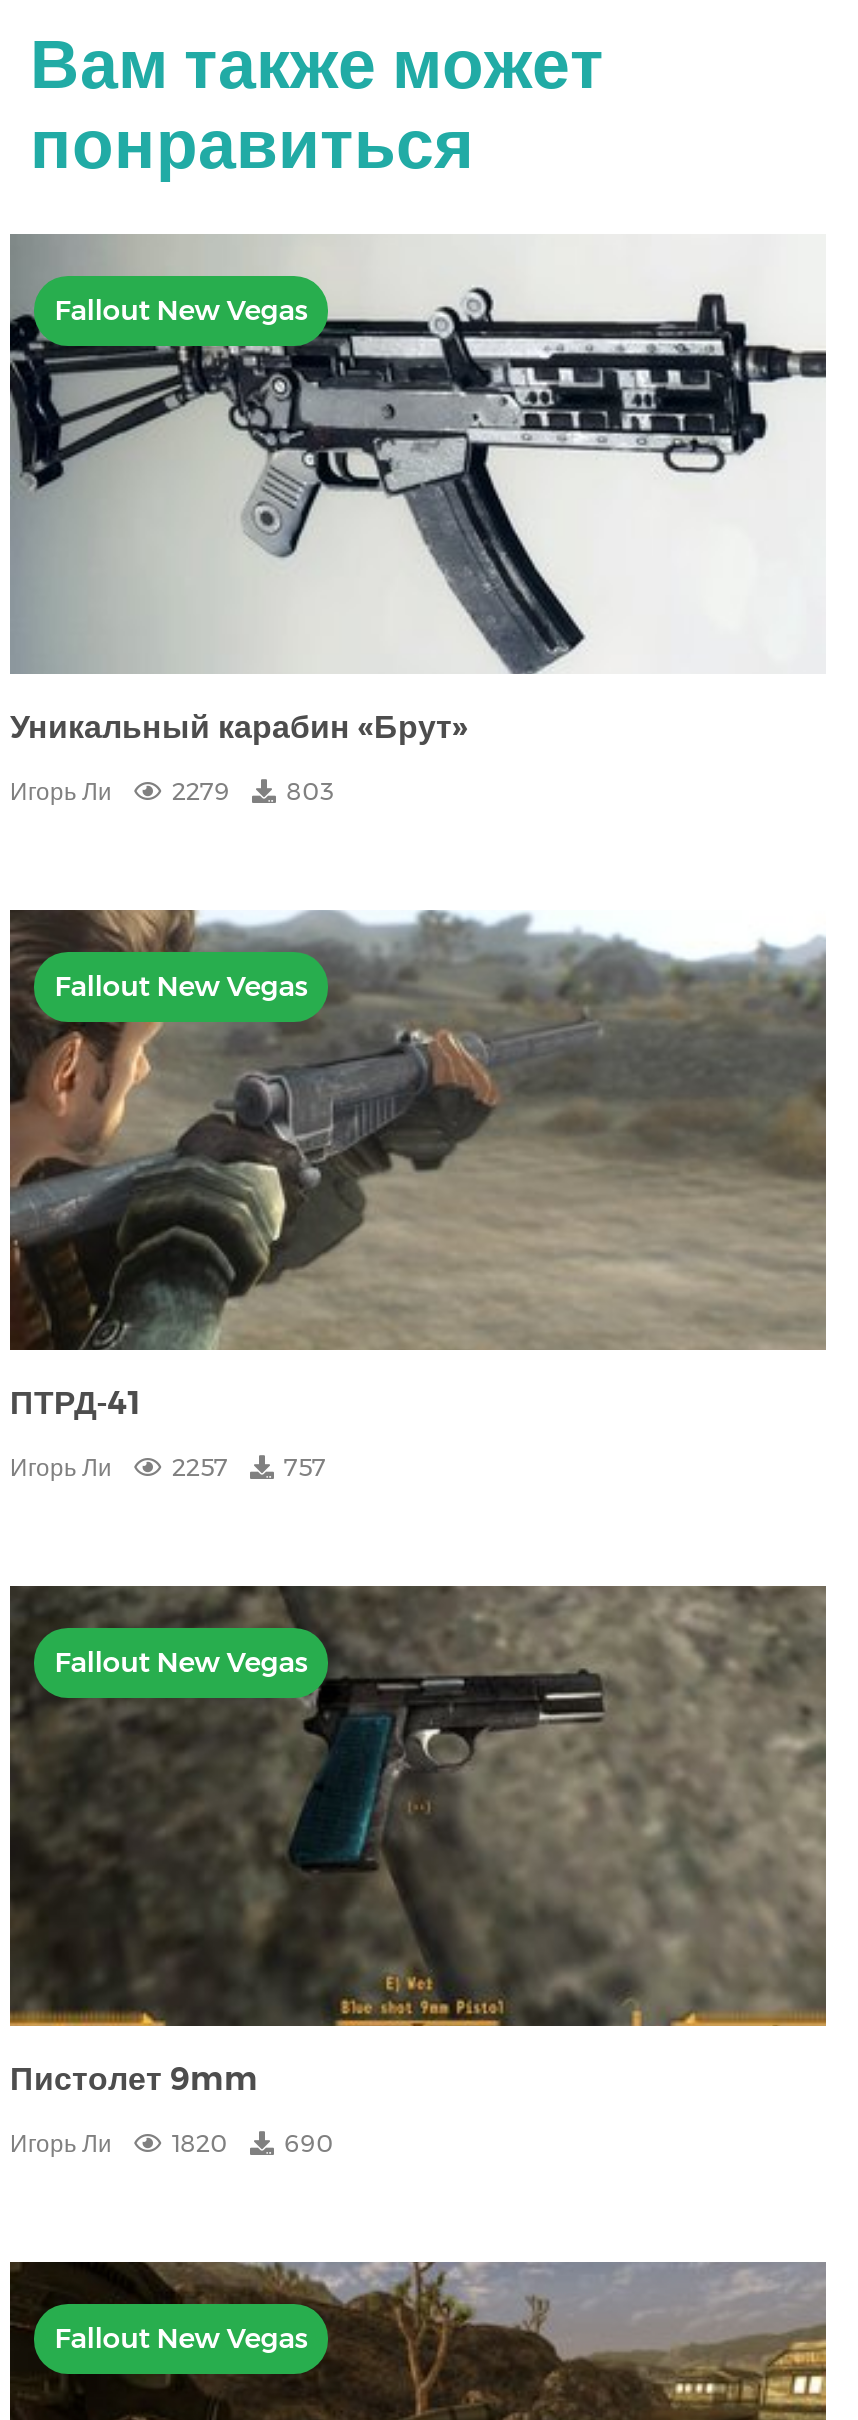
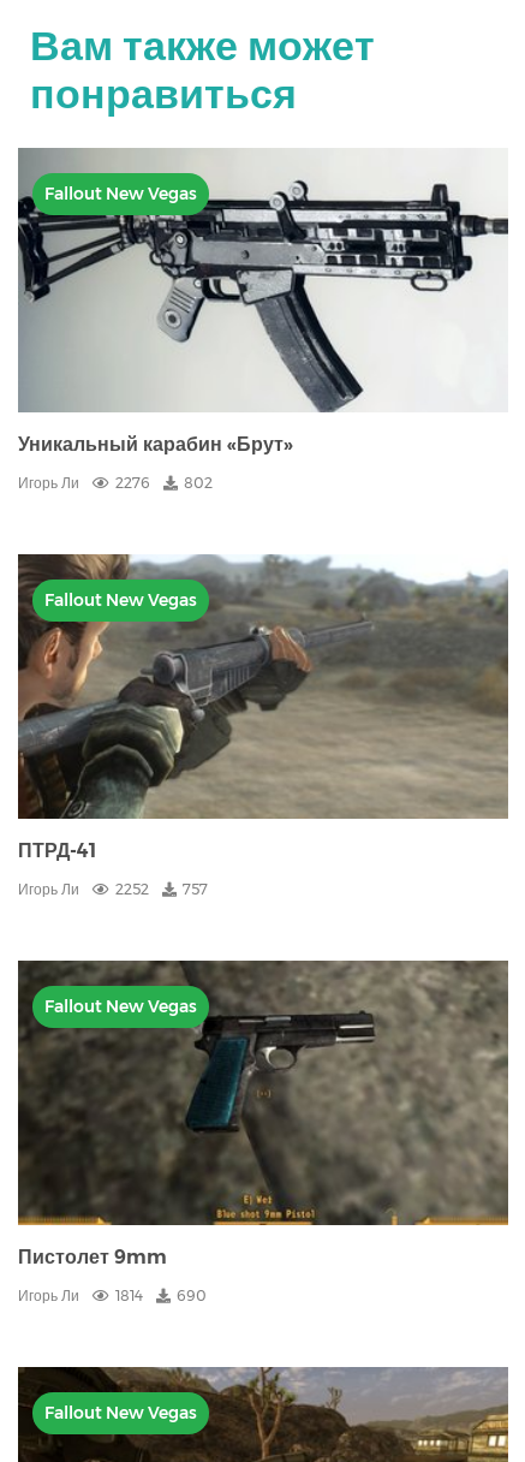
[172,777,230,807] 2279 -> [115,474,150,492] 2276
[286,777,334,807] 803 -> [184,474,213,492] 802
[10,1453,326,1483] Игорь Ли 2257 757 -> [18,881,208,899] Игорь Ли 2252 757
[10,2129,334,2159] Игорь Ли 1820 690 -> [18,1287,207,1305] Игорь Ли 1814 690

